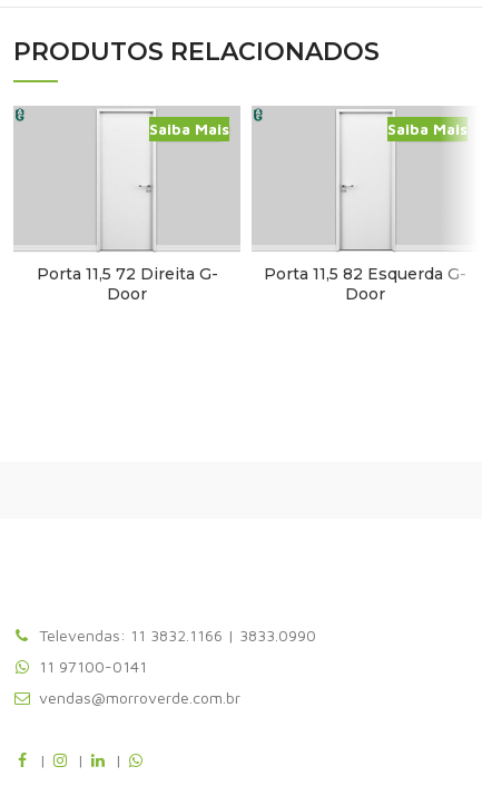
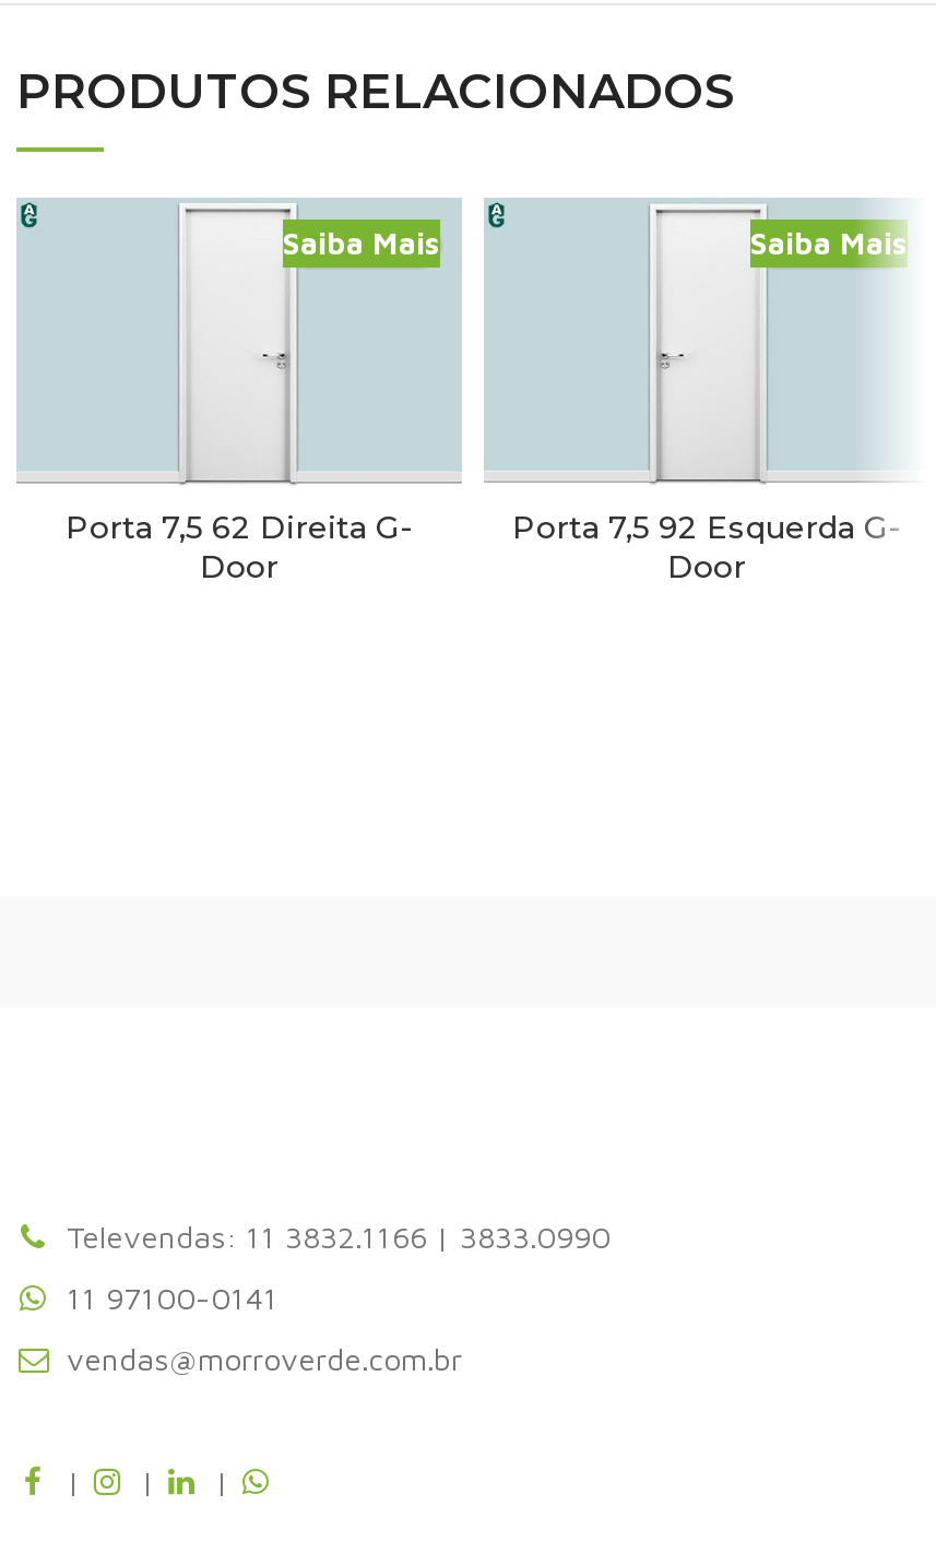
[36,264,218,284] Porta 11,5 72 Direita G- -> [66,507,413,546] Porta 7,5 62 Direita G-
[264,264,466,284] Porta 11,5 82 Esquerda G- -> [512,507,901,546] Porta 7,5 92 Esquerda G-

